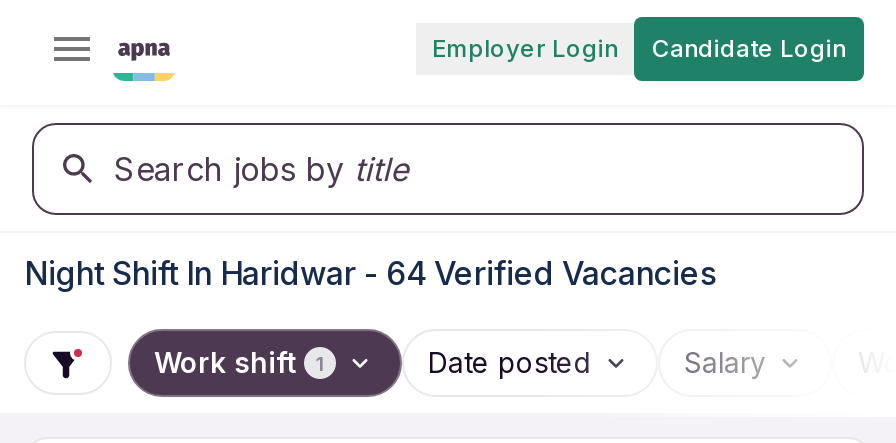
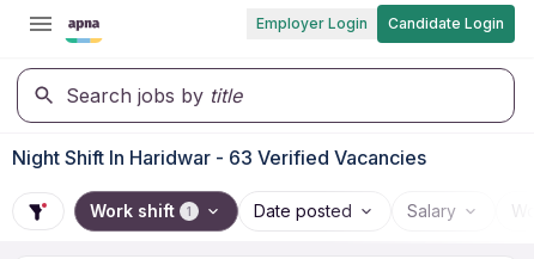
[24,253,716,293] Night Shift In Haridwar - 64 Verified Vacancies -> [12,146,426,169] Night Shift In Haridwar - 63 Verified Vacancies

